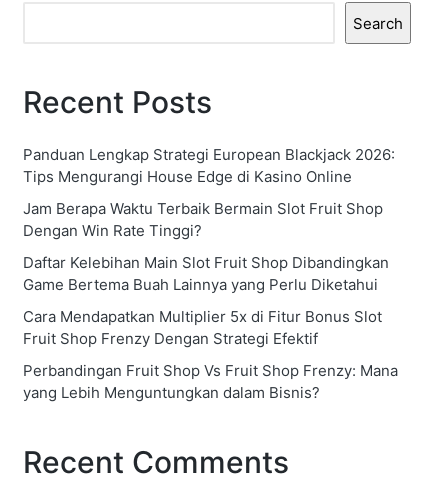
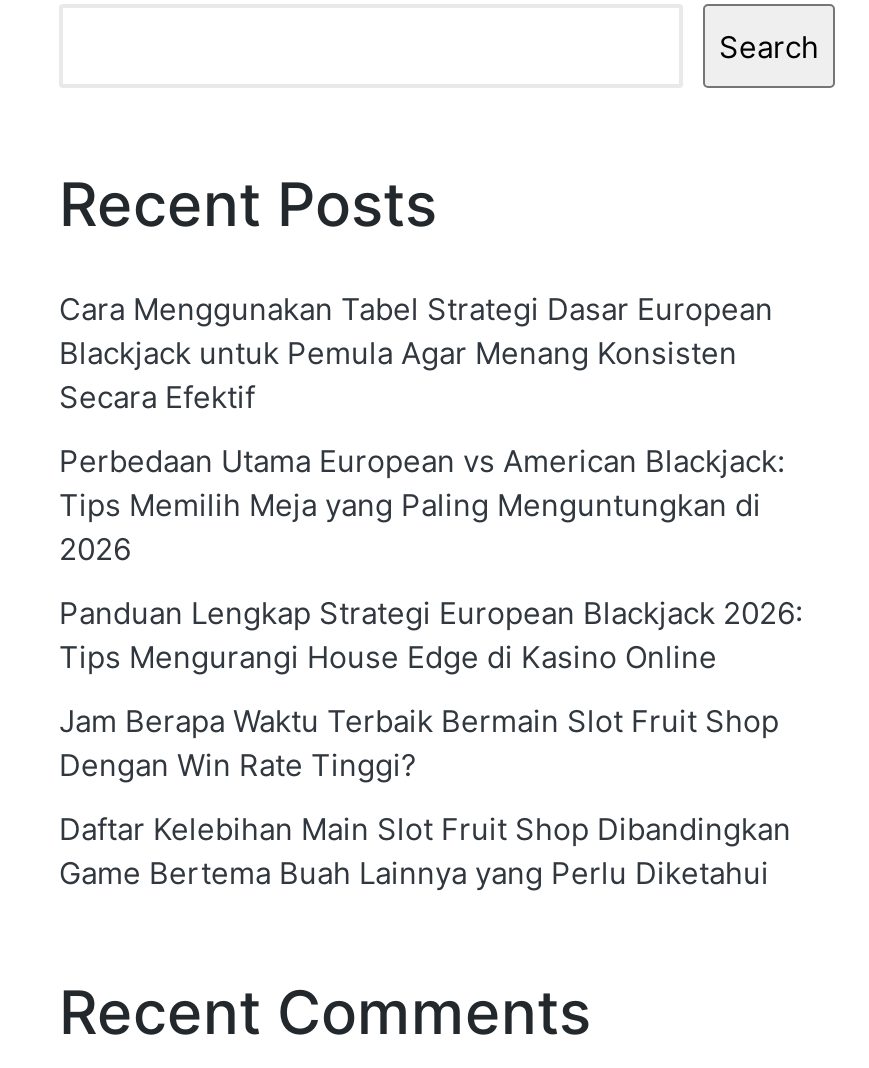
none -> [59,289,785,567] Cara Menggunakan Tabel Strategi Dasar European | Blackjack untuk Pemula Agar Menang Konsisten | Secara Efektif | Perbedaan Utama European vs American Blackjack: | Tips Memilih Meja yang Paling Menguntungkan di | 2026
moved [23,144,395,293] -> [59,593,803,891]: Panduan Lengkap Strategi European Blackjack 2026: | Tips Mengurangi House Edge di Kasino Online | Jam Berapa Waktu Terbaik Bermain Slot Fruit Shop | Dengan Win Rate Tinggi? | Daftar Kelebihan Main Slot Fruit Shop Dibandingkan | Game Bertema Buah Lainnya yang Perlu Diketahui
[23,306,398,401] Cara Mendapatkan Multiplier 5x di Fitur Bonus Slot | Fruit Shop Frenzy Dengan Strategi Efektif | Perbandingan Fruit Shop Vs Fruit Shop Frenzy: Mana | yang Lebih Menguntungkan dalam Bisnis? -> none

